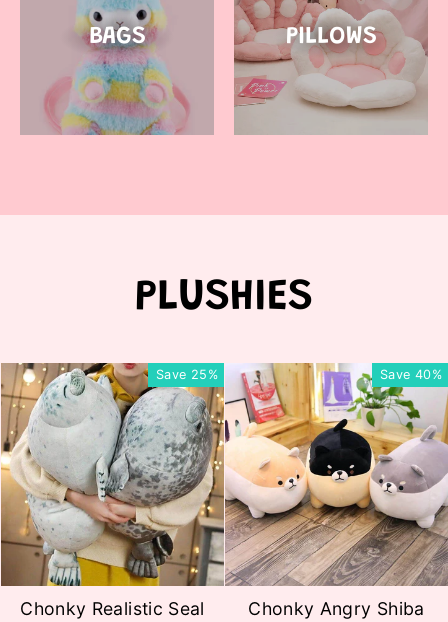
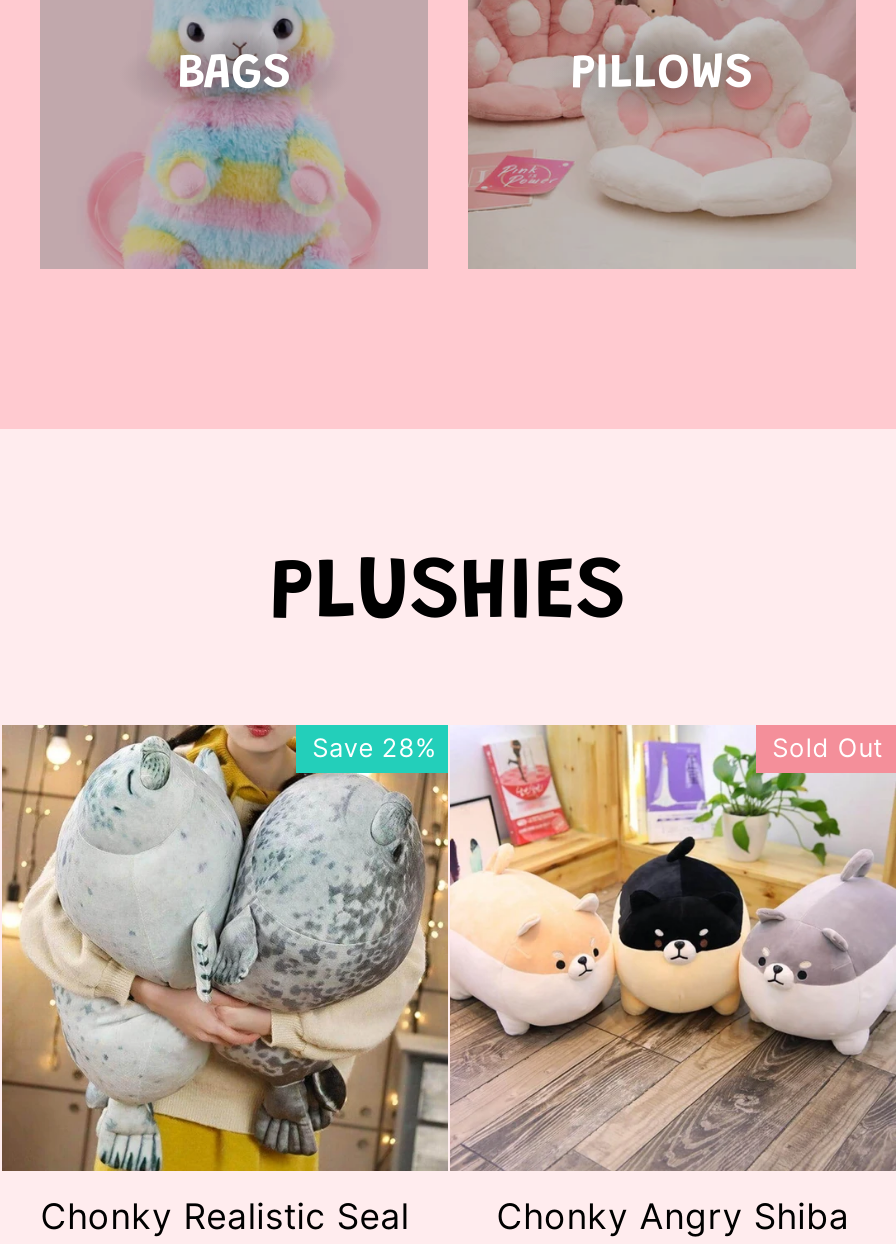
[156,367,218,382] Save 25% -> [312,733,436,763] Save 28%
[380,367,442,382] Save 40% -> [772,733,884,763] Sold Out

